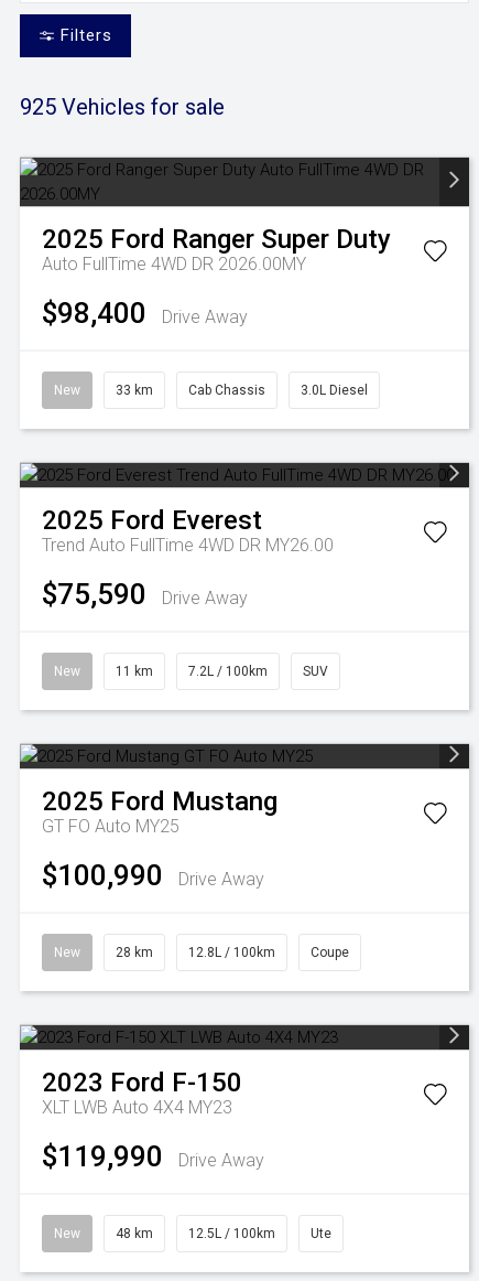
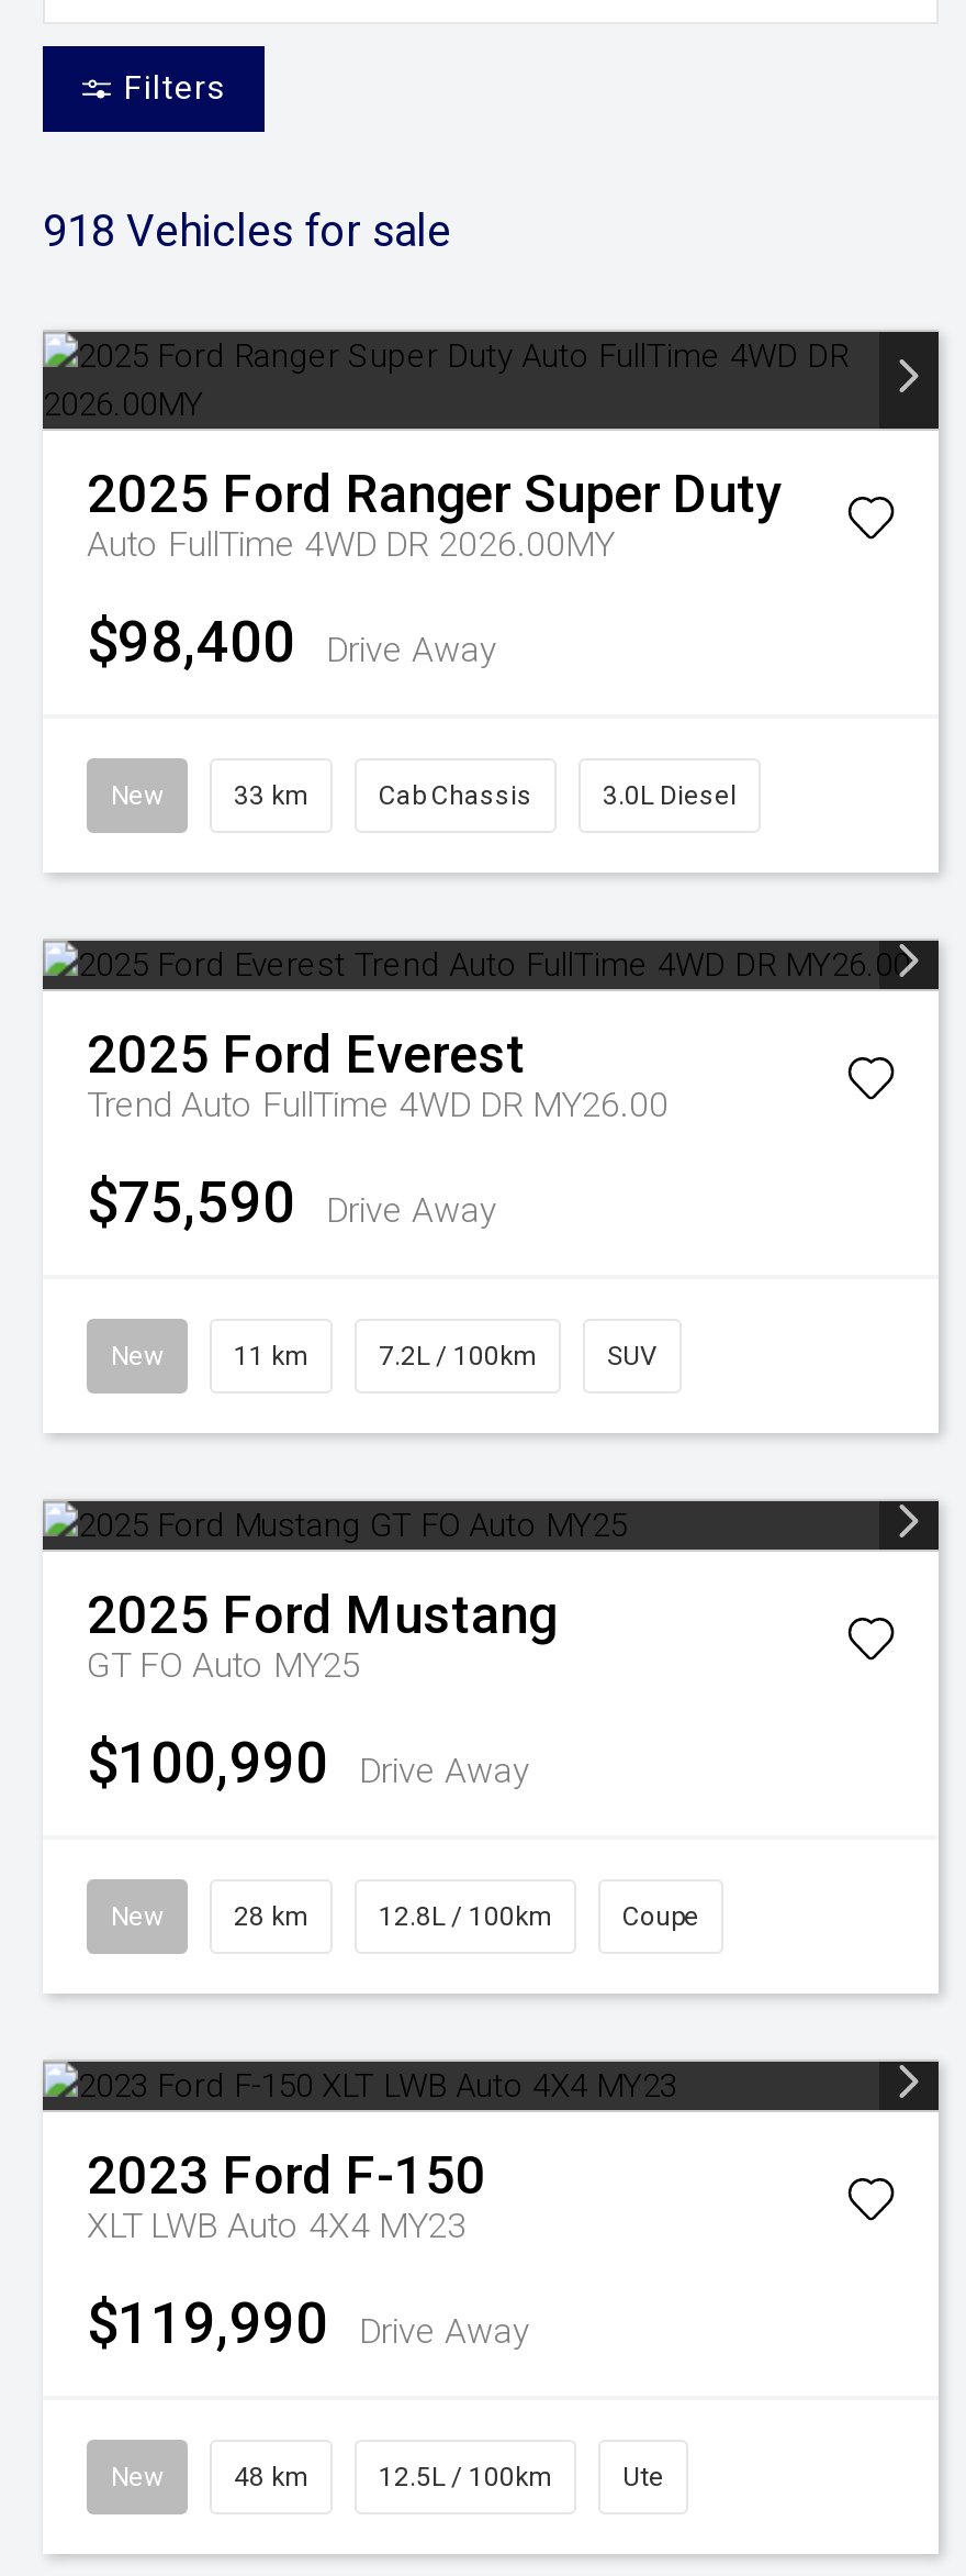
[20,94,225,120] 925 Vehicles for sale -> [43,204,451,257] 918 Vehicles for sale

